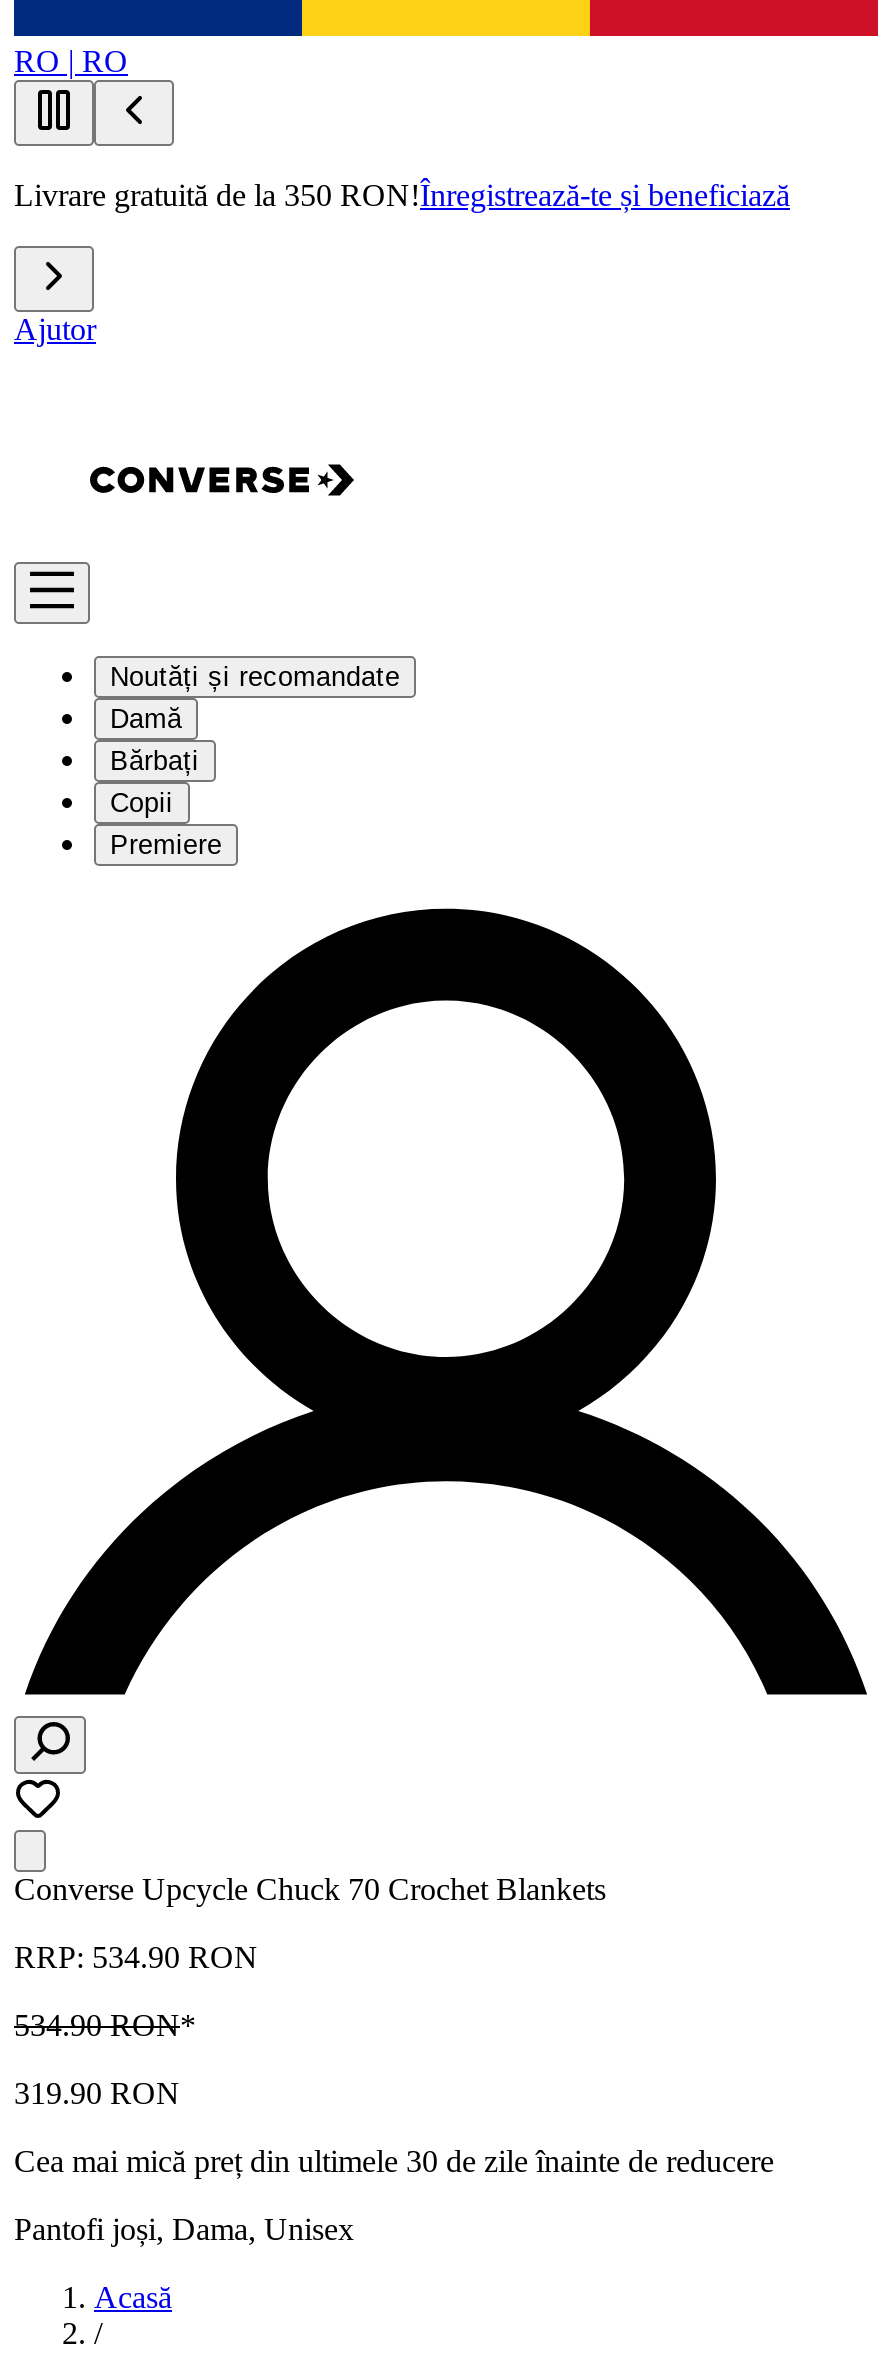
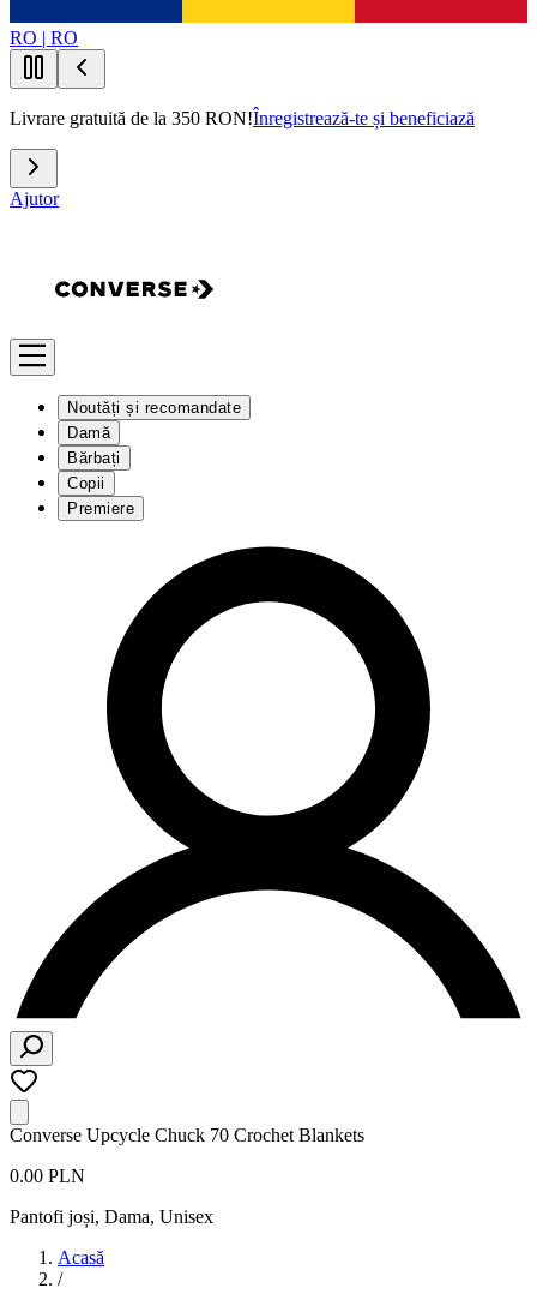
[14,1940,774,2178] RRP: 534.90 RON | 534.90 RON* | 319.90 RON | Cea mai mică preț din ultimele 30 de zile înainte de reducere -> [10,1166,85,1186] 0.00 PLN

